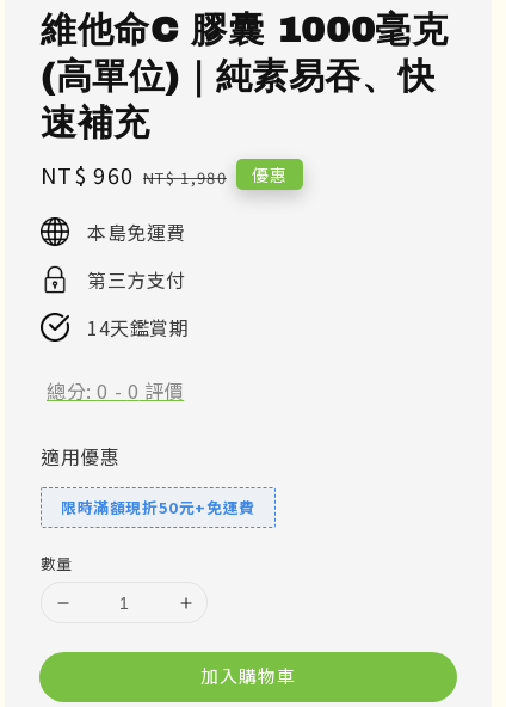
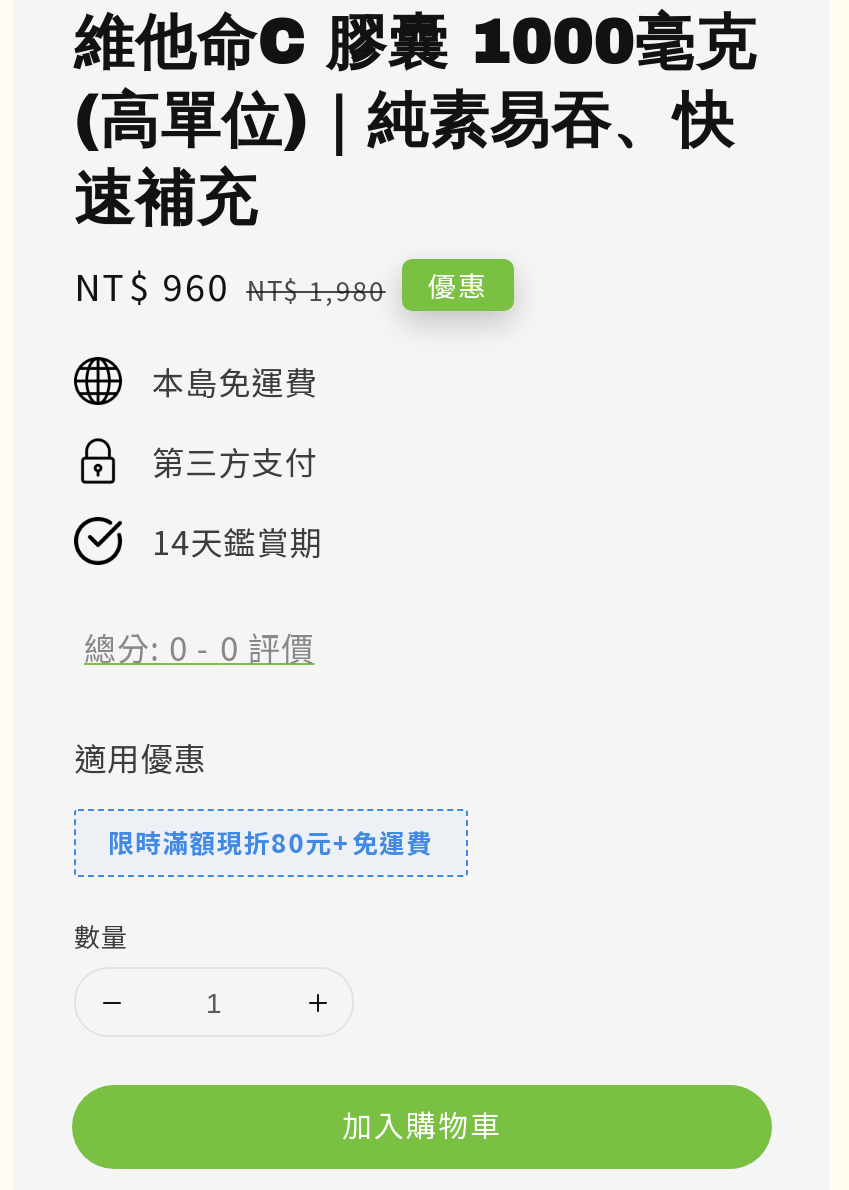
[61,496,255,518] 限時滿額現折50元+免運費 -> [108,823,434,861] 限時滿額現折80元+免運費

